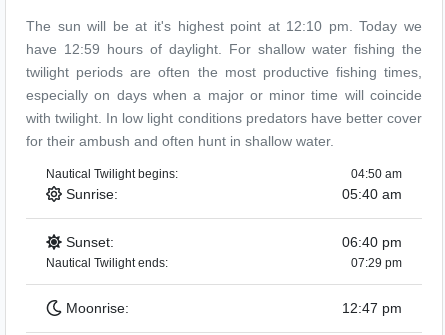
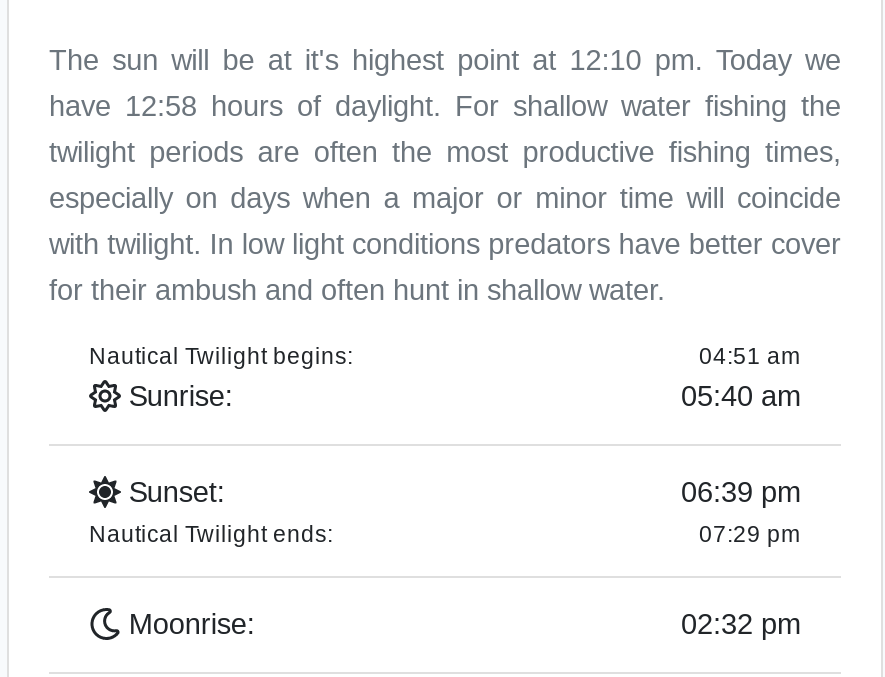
[26,41,422,57] have 12:59 hours of daylight. For shallow water fishing the -> [49,89,841,121] have 12:58 hours of daylight. For shallow water fishing the
[351,168,402,180] 04:50 am -> [699,343,801,367] 04:51 am
[342,234,402,250] 06:40 pm -> [681,475,801,507] 06:39 pm
[342,300,402,316] 12:47 pm -> [681,607,801,639] 02:32 pm

